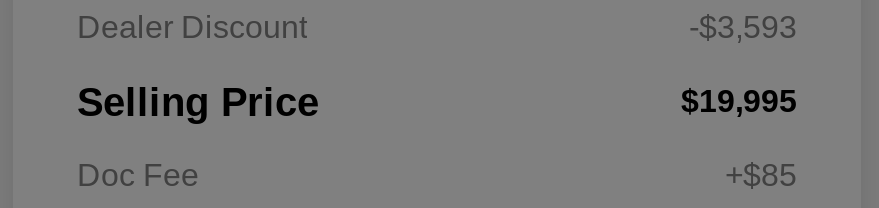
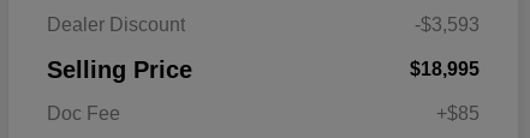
[681,84,797,118] $19,995 -> [410,59,480,79] $18,995

